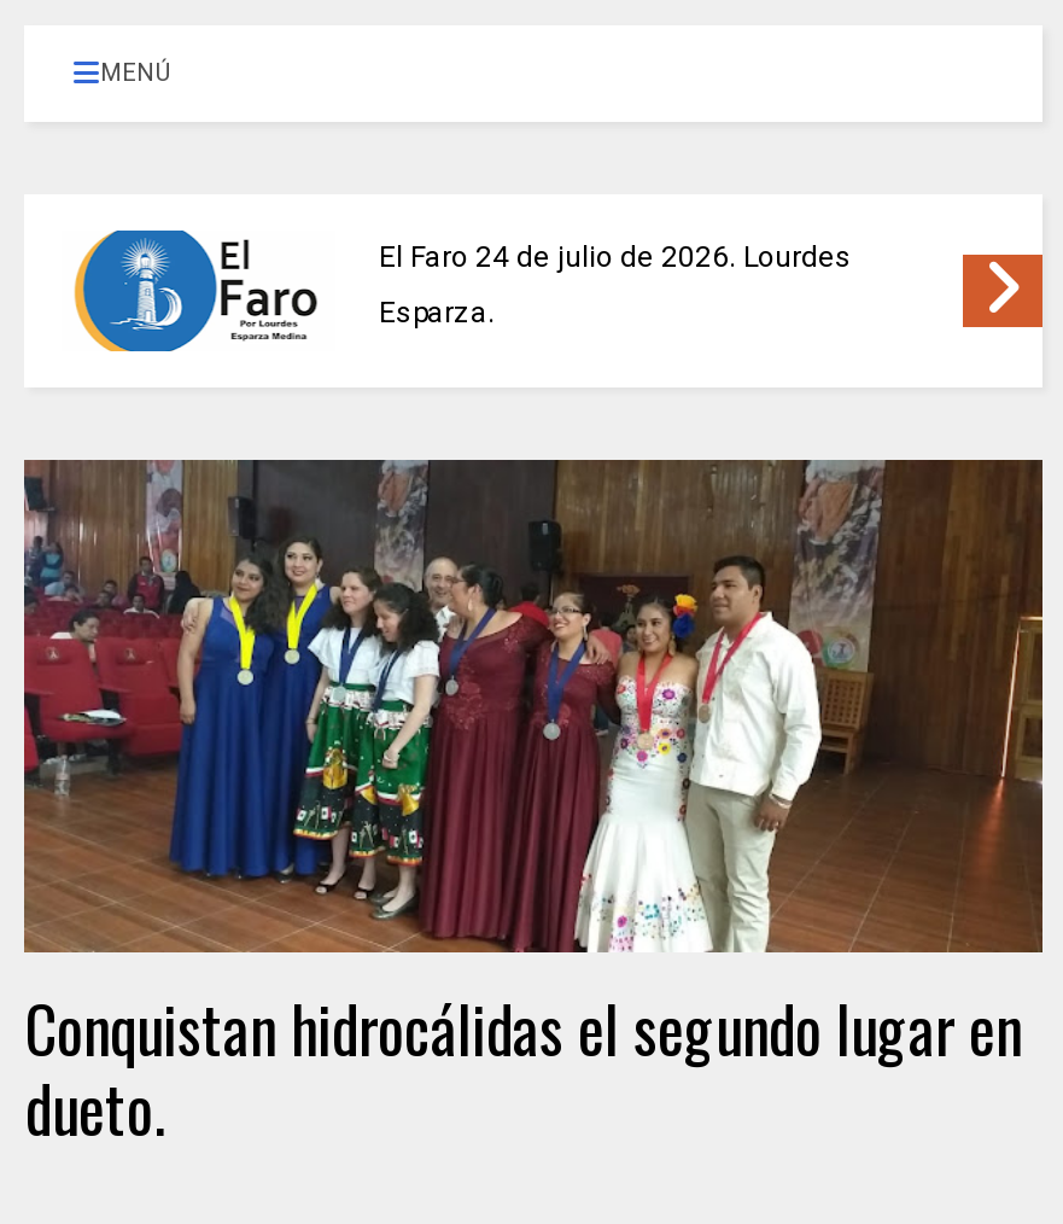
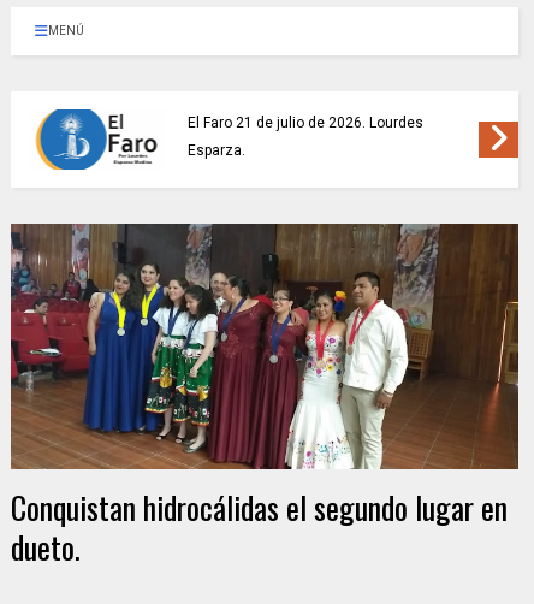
[379,239,852,273] El Faro 24 de julio de 2026. Lourdes -> [188,114,423,131] El Faro 21 de julio de 2026. Lourdes

